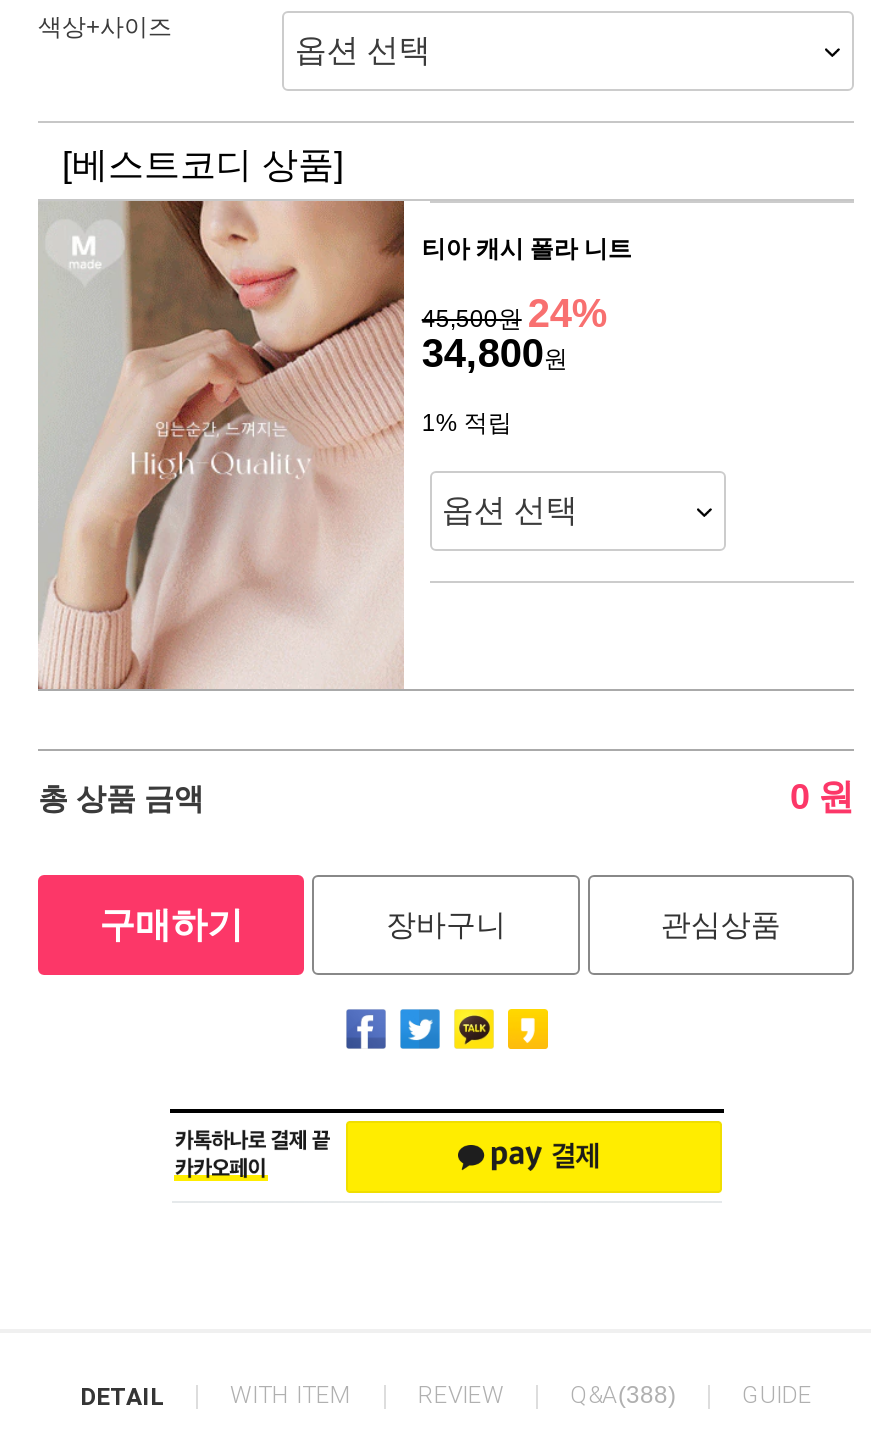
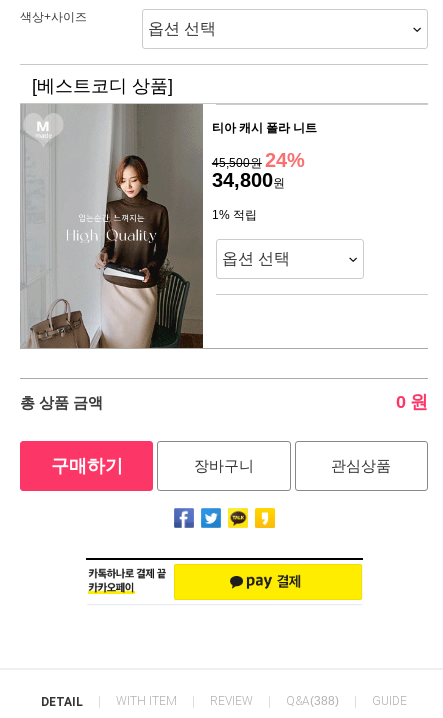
[40,199,404,691] [image] -> [20,103,204,349] [image]

